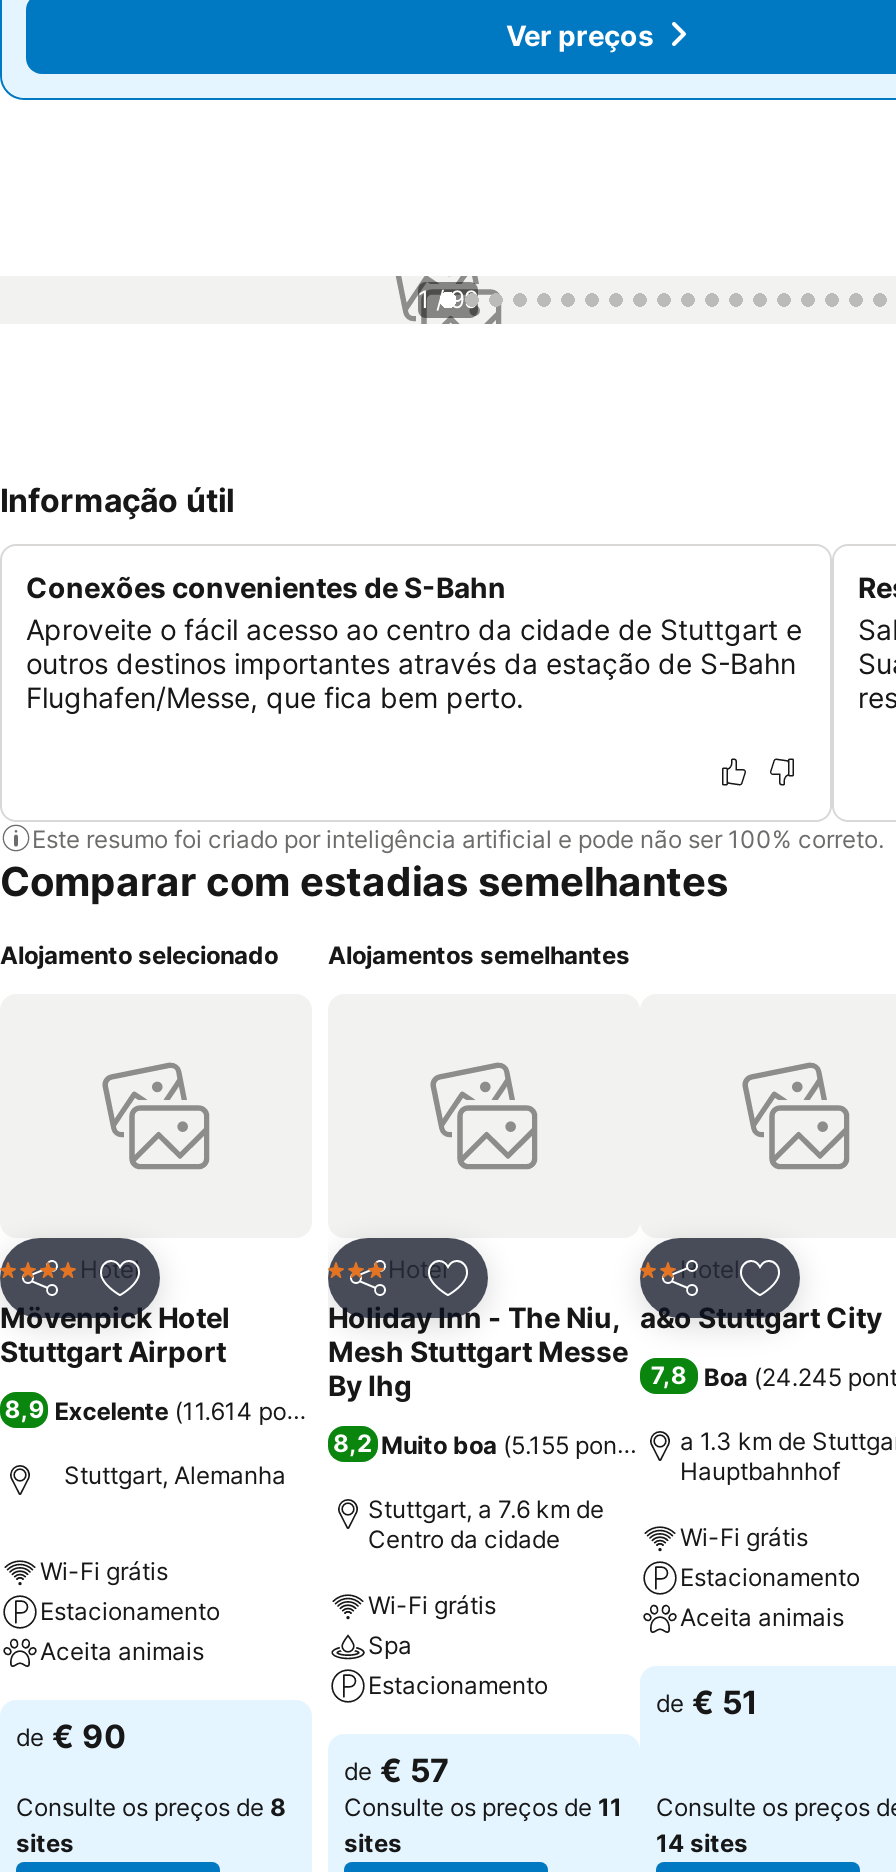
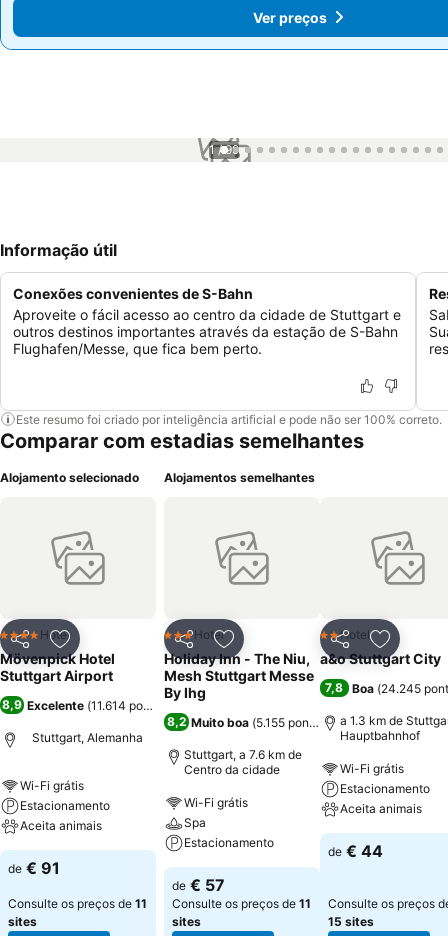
[656,1682,758,1722] de € 51 -> [328,841,383,861] de € 44
[16,1716,126,1756] de € 90 -> [8,858,60,878] de € 91
[16,1792,286,1822] Consulte os preços de 8 -> [8,896,147,911] Consulte os preços de 11
[656,1828,748,1858] 14 sites -> [328,914,374,929] 15 sites

